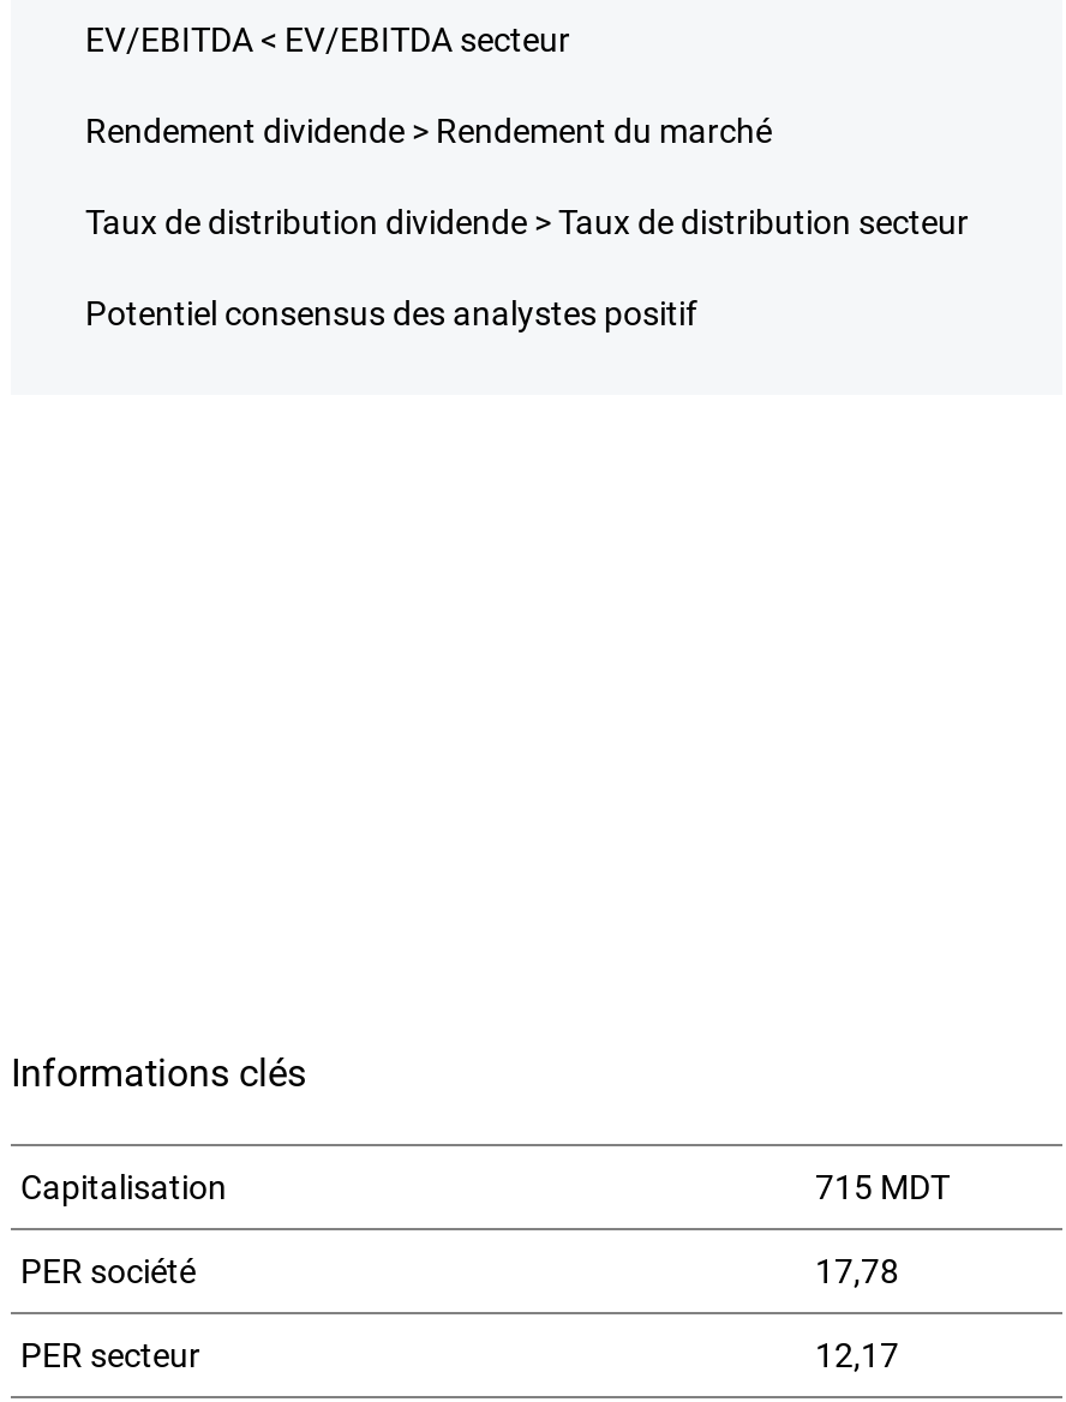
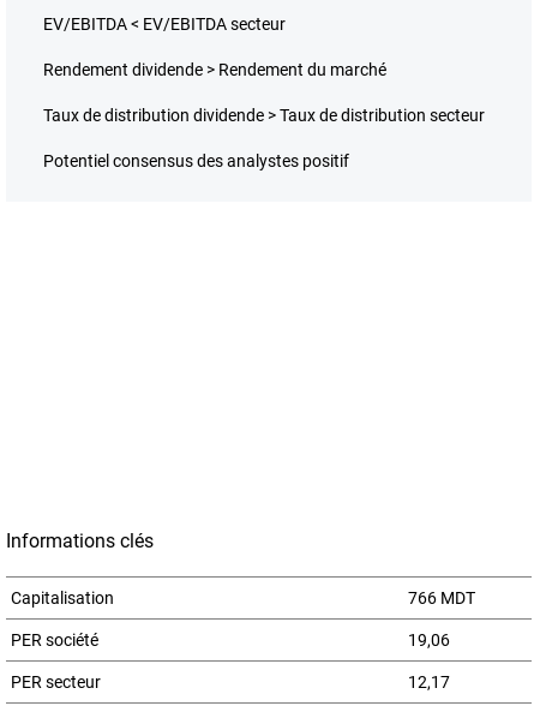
[815,1167,950,1206] 715 MDT -> [408,588,475,607] 766 MDT
[815,1251,899,1290] 17,78 -> [408,630,450,649] 19,06

